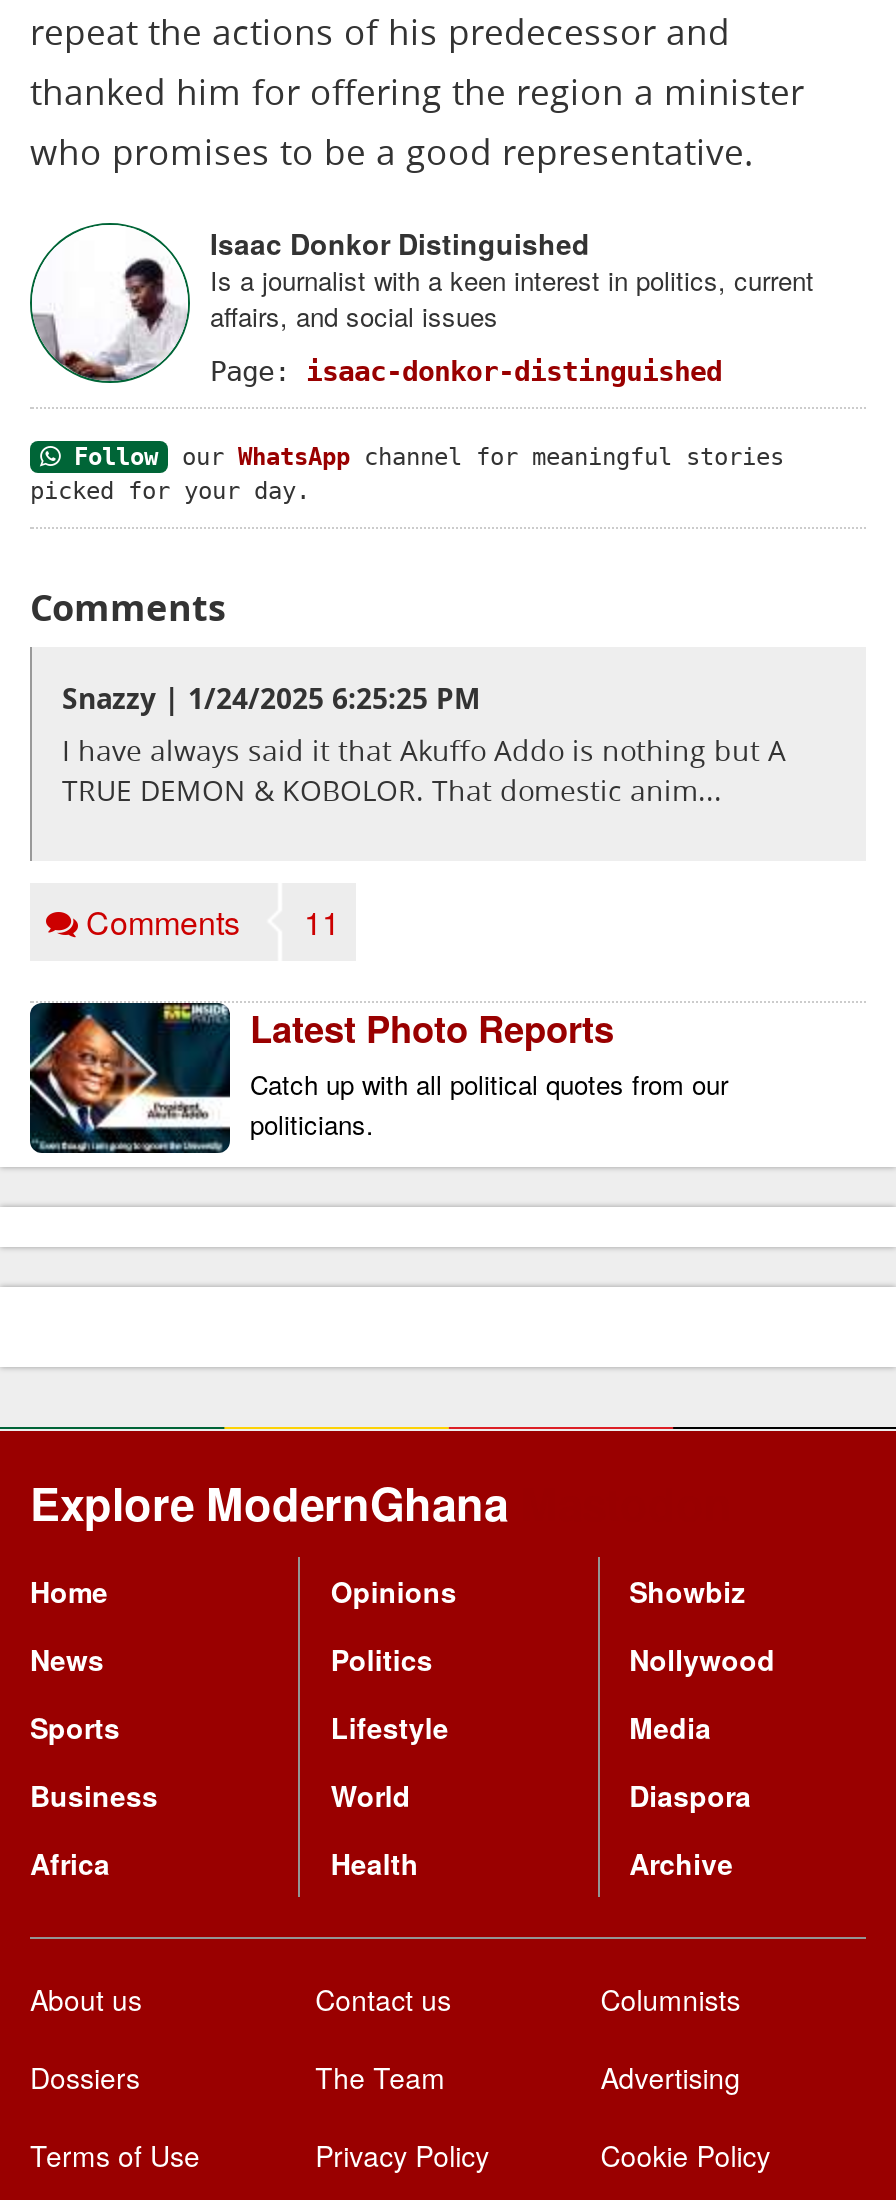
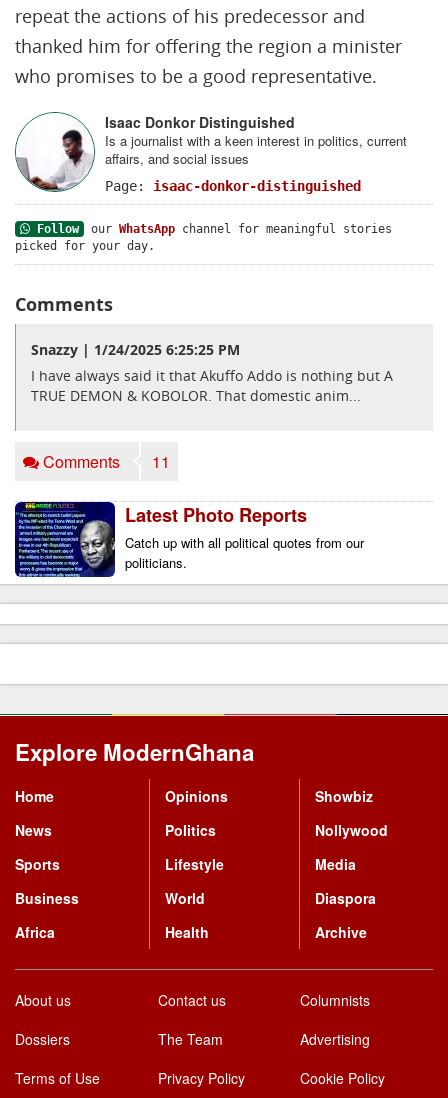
[28,1003,230,1155] [image] -> [15,502,116,578] [image]

